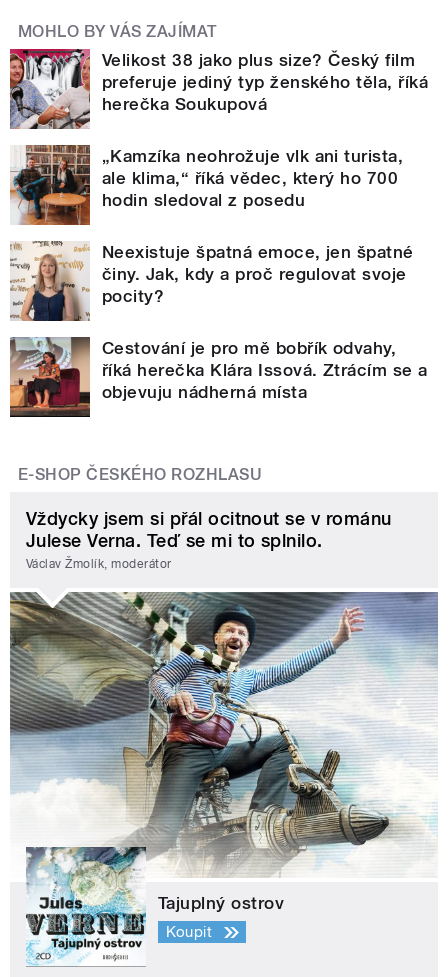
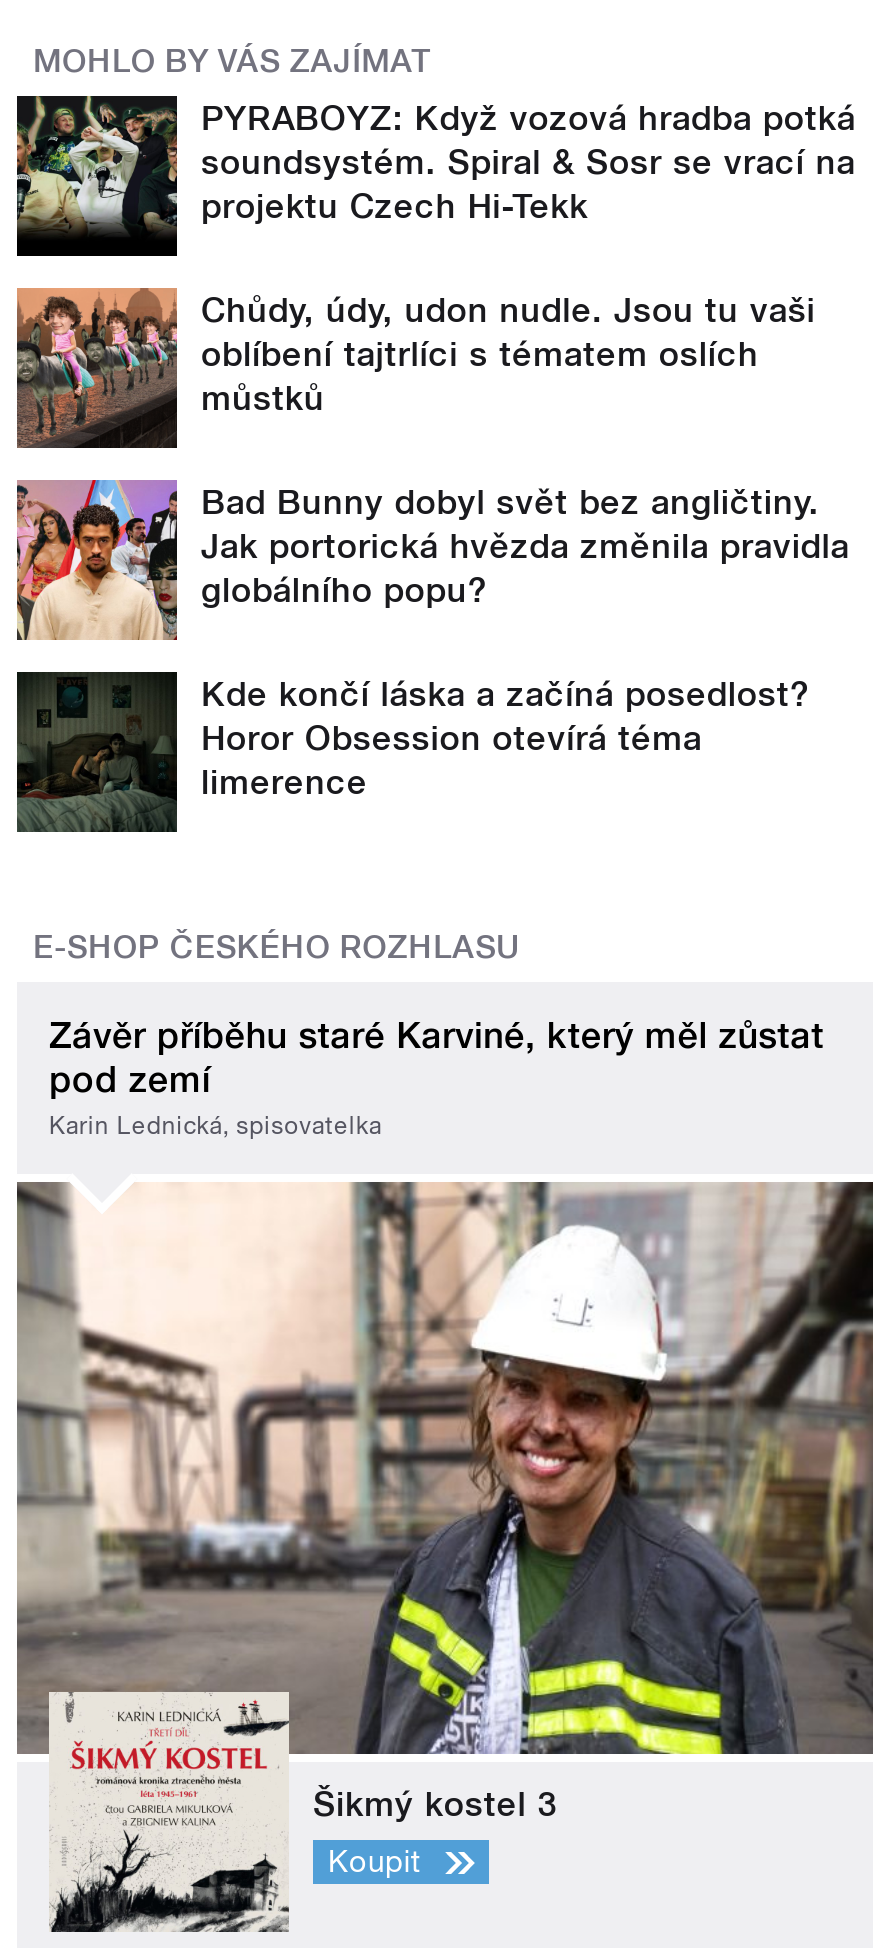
[9,48,428,130] [image] | Velikost 38 jako plus size? Český film | preferuje jediný typ ženského těla, říká | herečka Soukupová -> [15,94,856,258] [image] | PYRABOYZ: Když vozová hradba potká | soundsystém. Spiral & Sosr se vrací na | projektu Czech Hi-Tekk
[9,144,403,226] [image] | „Kamzíka neohrožuje vlk ani turista, | ale klima,“ říká vědec, který ho 700 | hodin sledoval z posedu -> [15,286,816,450] [image] | Chůdy, údy, udon nudle. Jsou tu vaši | oblíbení tajtrlíci s tématem oslích | můstků
[10,240,414,322] [image] | Neexistuje špatná emoce, jen špatné | činy. Jak, kdy a proč regulovat svoje | pocity? -> [15,478,849,640] [image] | Bad Bunny dobyl svět bez angličtiny. | Jak portorická hvězda změnila pravidla | globálního popu?
[9,336,428,416] [image] | Cestování je pro mě bobřík odvahy, | říká herečka Klára Issová. Ztrácím se a | objevuju nádherná místa -> [15,670,811,832] [image] | Kde končí láska a začíná posedlost? | Horor Obsession otevírá téma | limerence
[26,508,392,571] Vždycky jsem si přál ocitnout se v románu | Julese Verna. Teď se mi to splnilo. | Václav Žmolík, moderátor -> [49,1014,824,1141] Závěr příběhu staré Karviné, který měl zůstat | pod zemí | Karin Lednická, spisovatelka
[10,591,439,967] [image] | Tajuplný ostrov -> [15,1180,875,1934] [image] | Šikmý kostel 3

